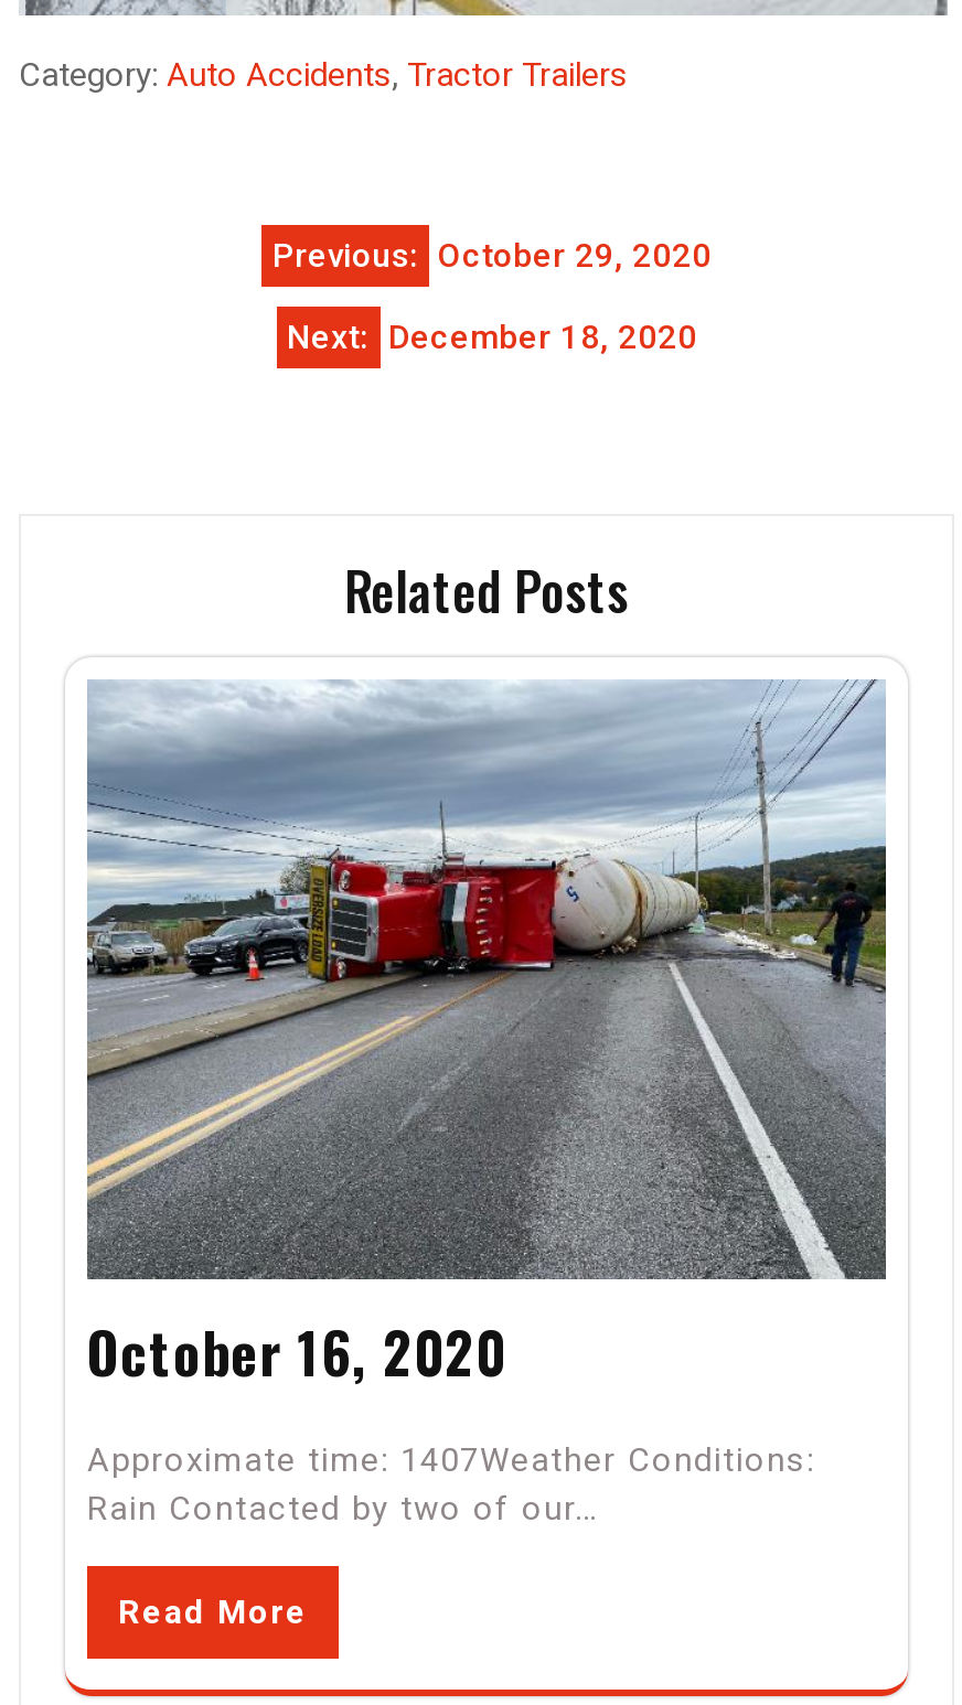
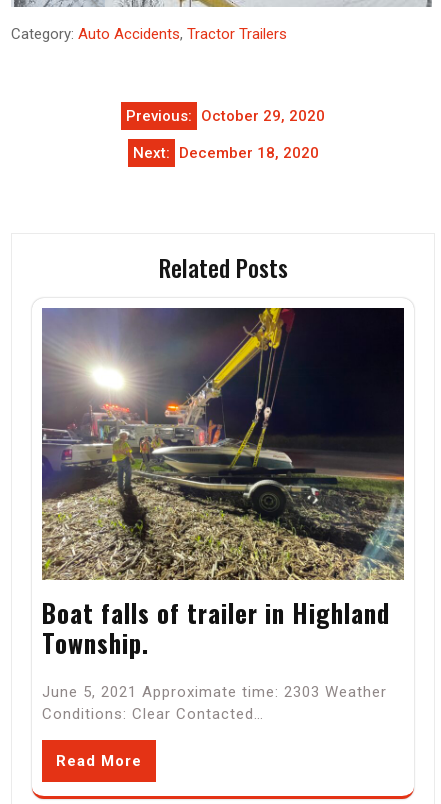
[87,679,886,1391] [image] | October 16, 2020 -> [42,307,405,661] [image] | Boat falls of trailer in Highland | Township.
[87,1439,815,1528] Approximate time: 1407Weather Conditions: | Rain Contacted by two of our… -> [42,683,387,723] June 5, 2021 Approximate time: 2303 Weather | Conditions: Clear Contacted…

